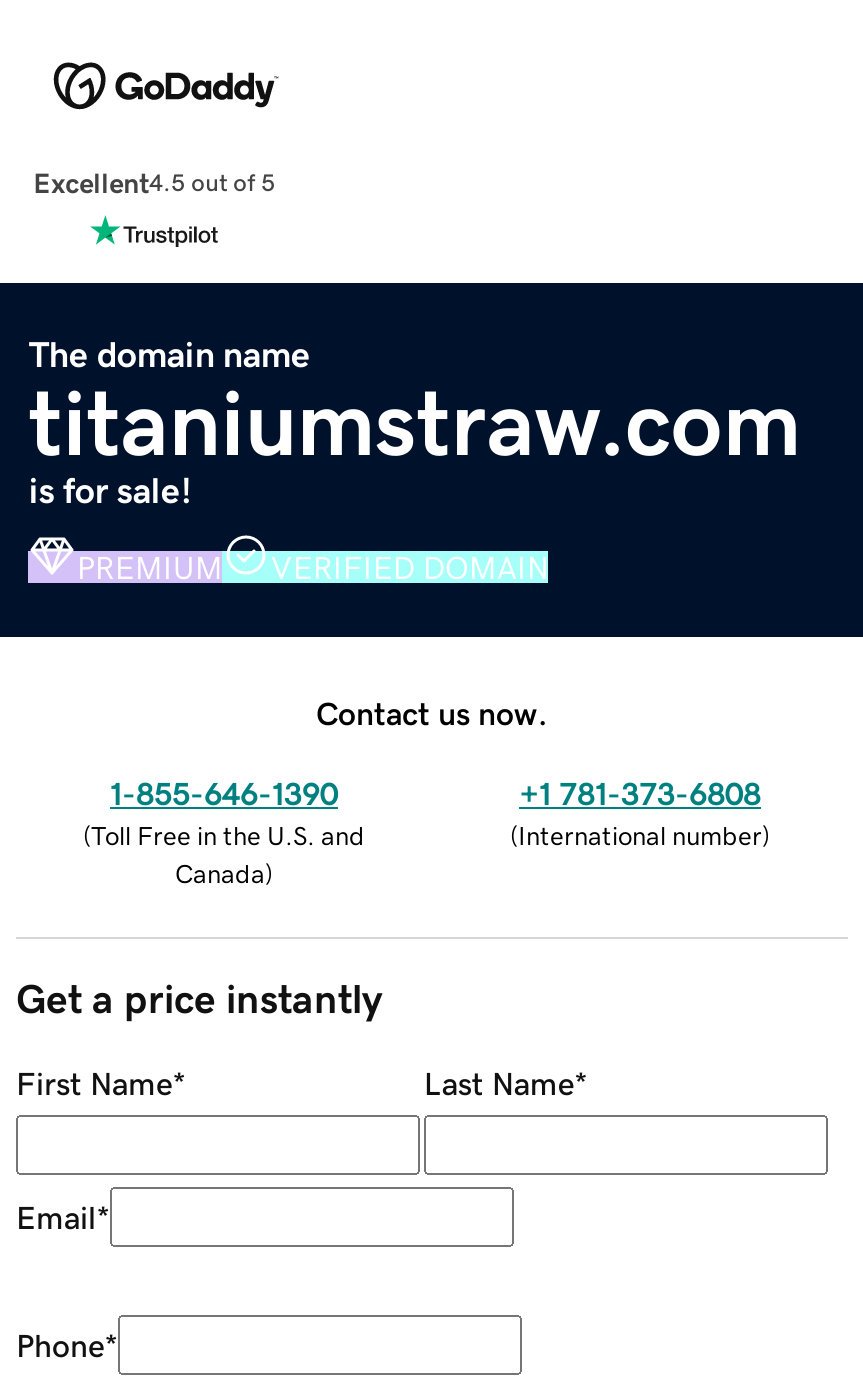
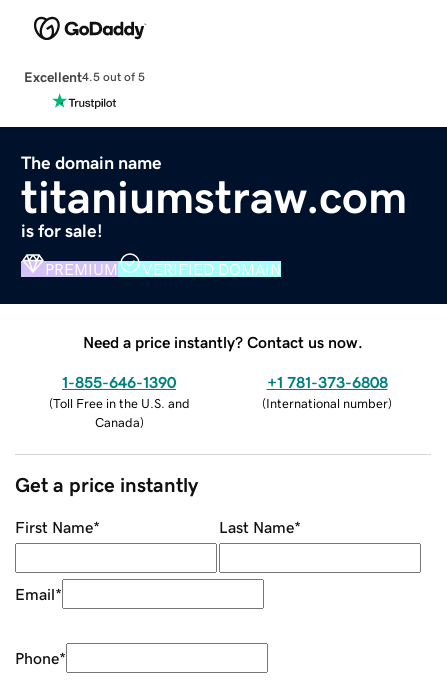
[316,696,548,728] Contact us now. -> [83,334,363,350] Need a price instantly? Contact us now.

